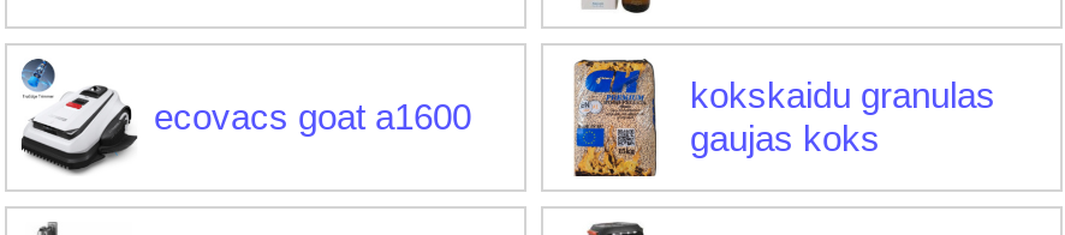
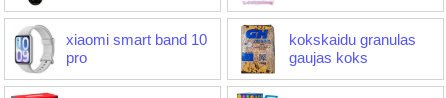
[19,55,471,173] [image] | ecovacs goat a1600 -> [11,24,207,71] [image] | xiaomi smart band 10 | pro

